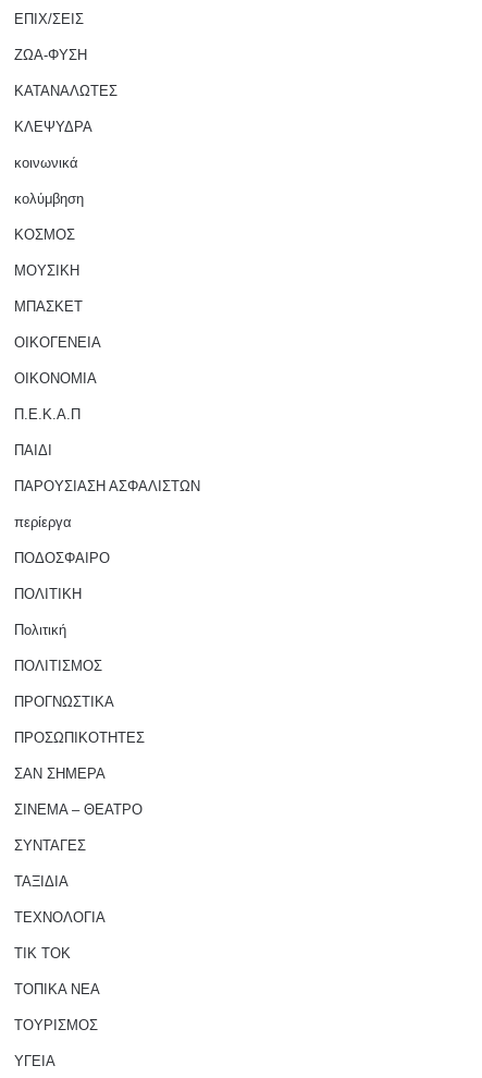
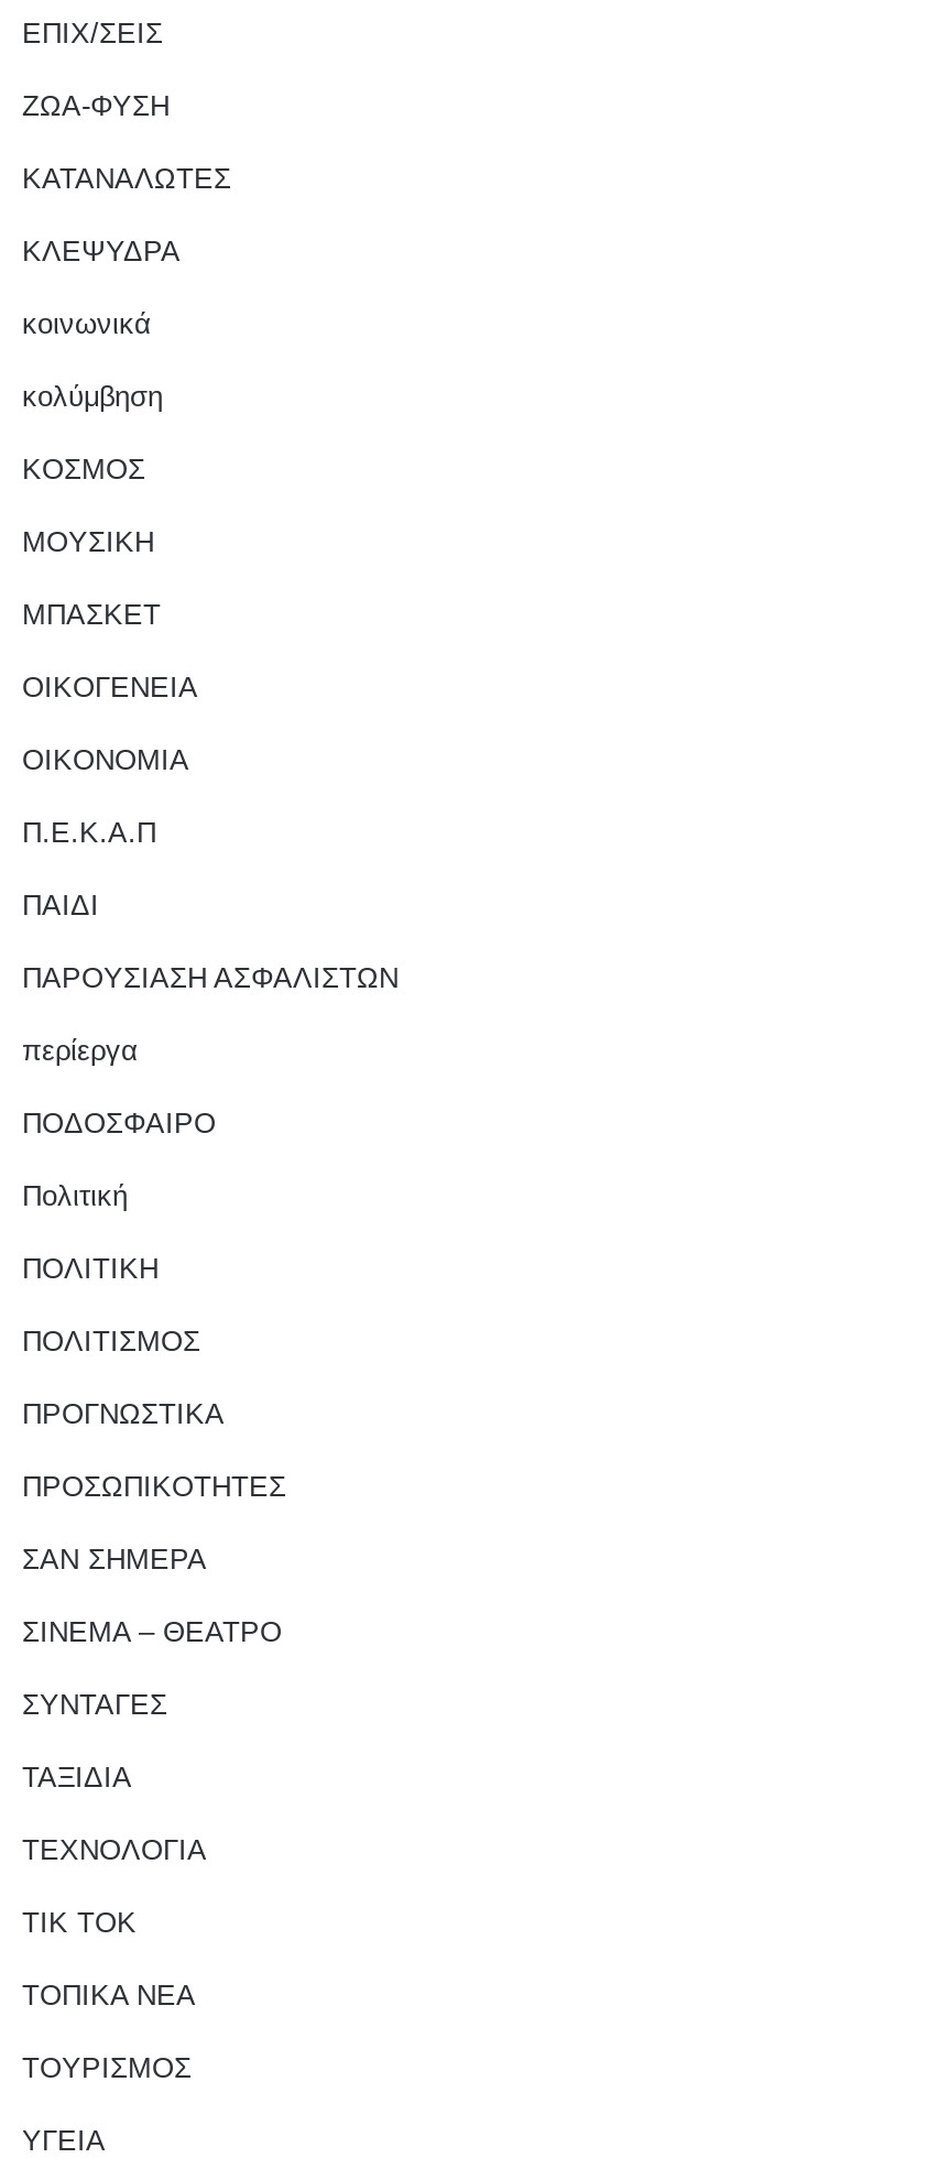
moved [14,586,82,602] -> [22,1251,159,1284]: ΠΟΛΙΤΙΚΗ
moved [14,622,66,638] -> [22,1179,128,1212]: Πολιτική

